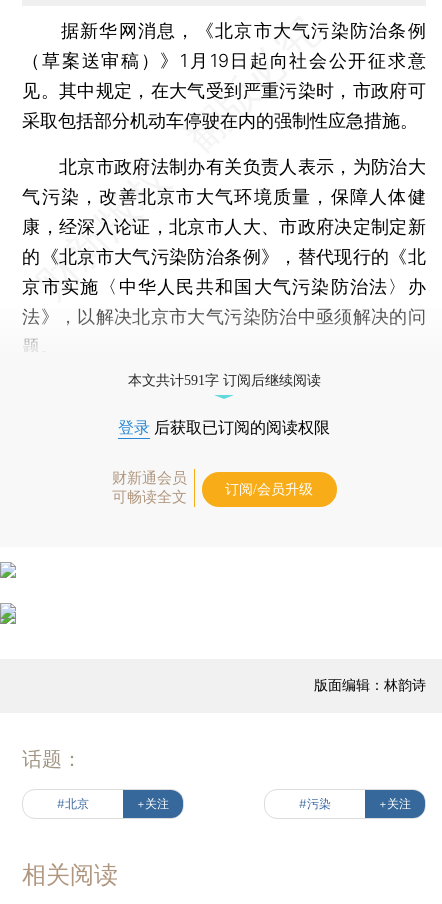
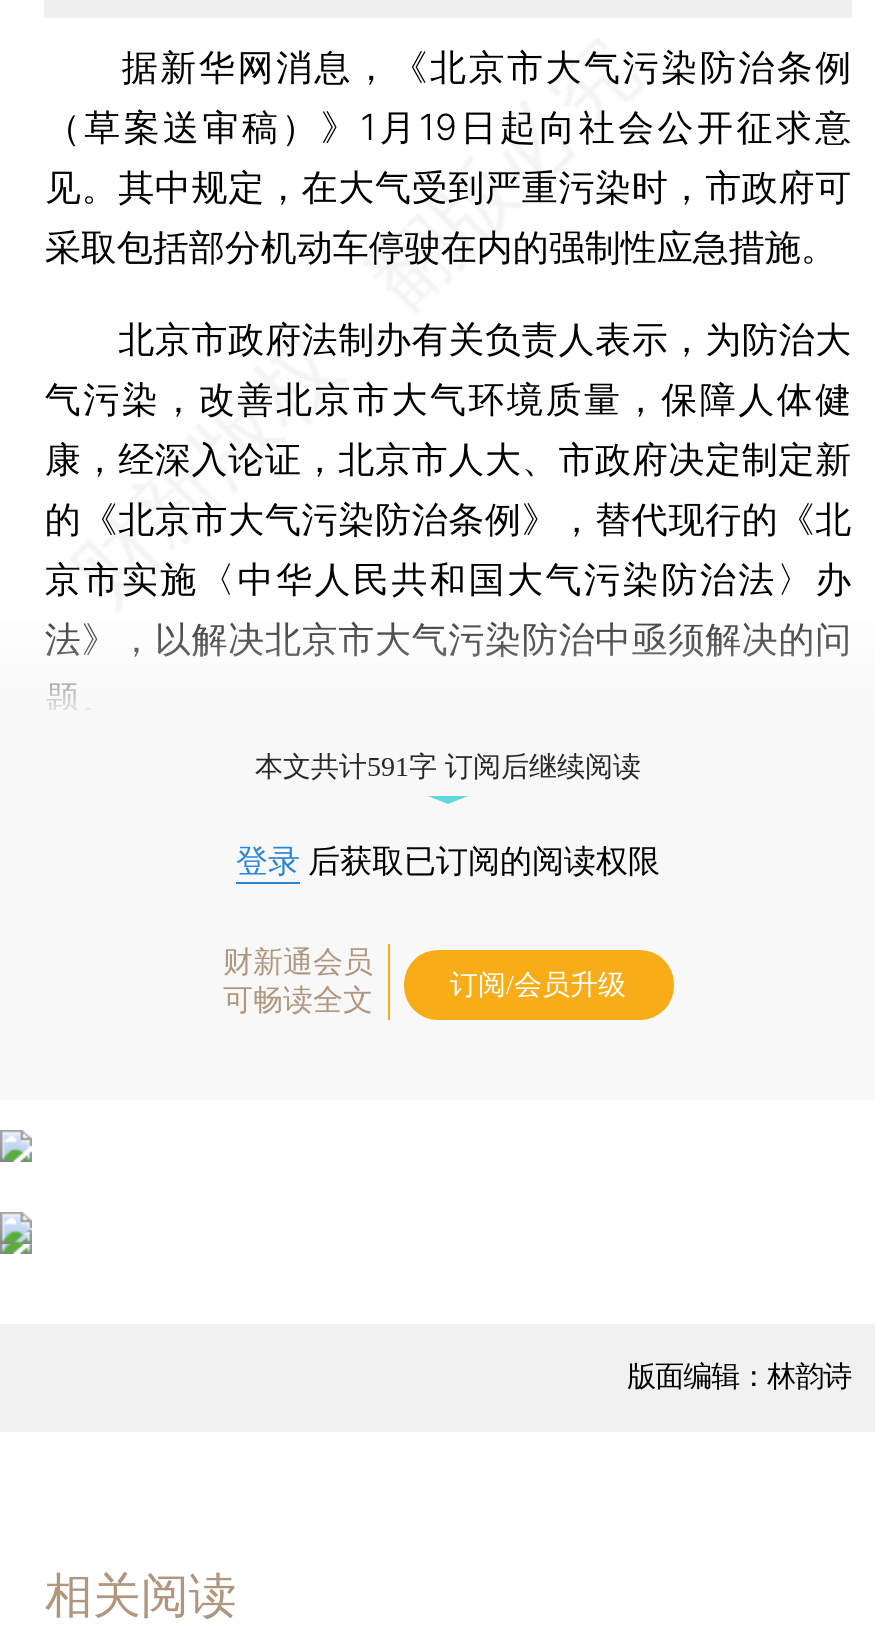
[22,747,411,811] 话题： | #北京 | +关注 | #污染 | +关注 -> none

